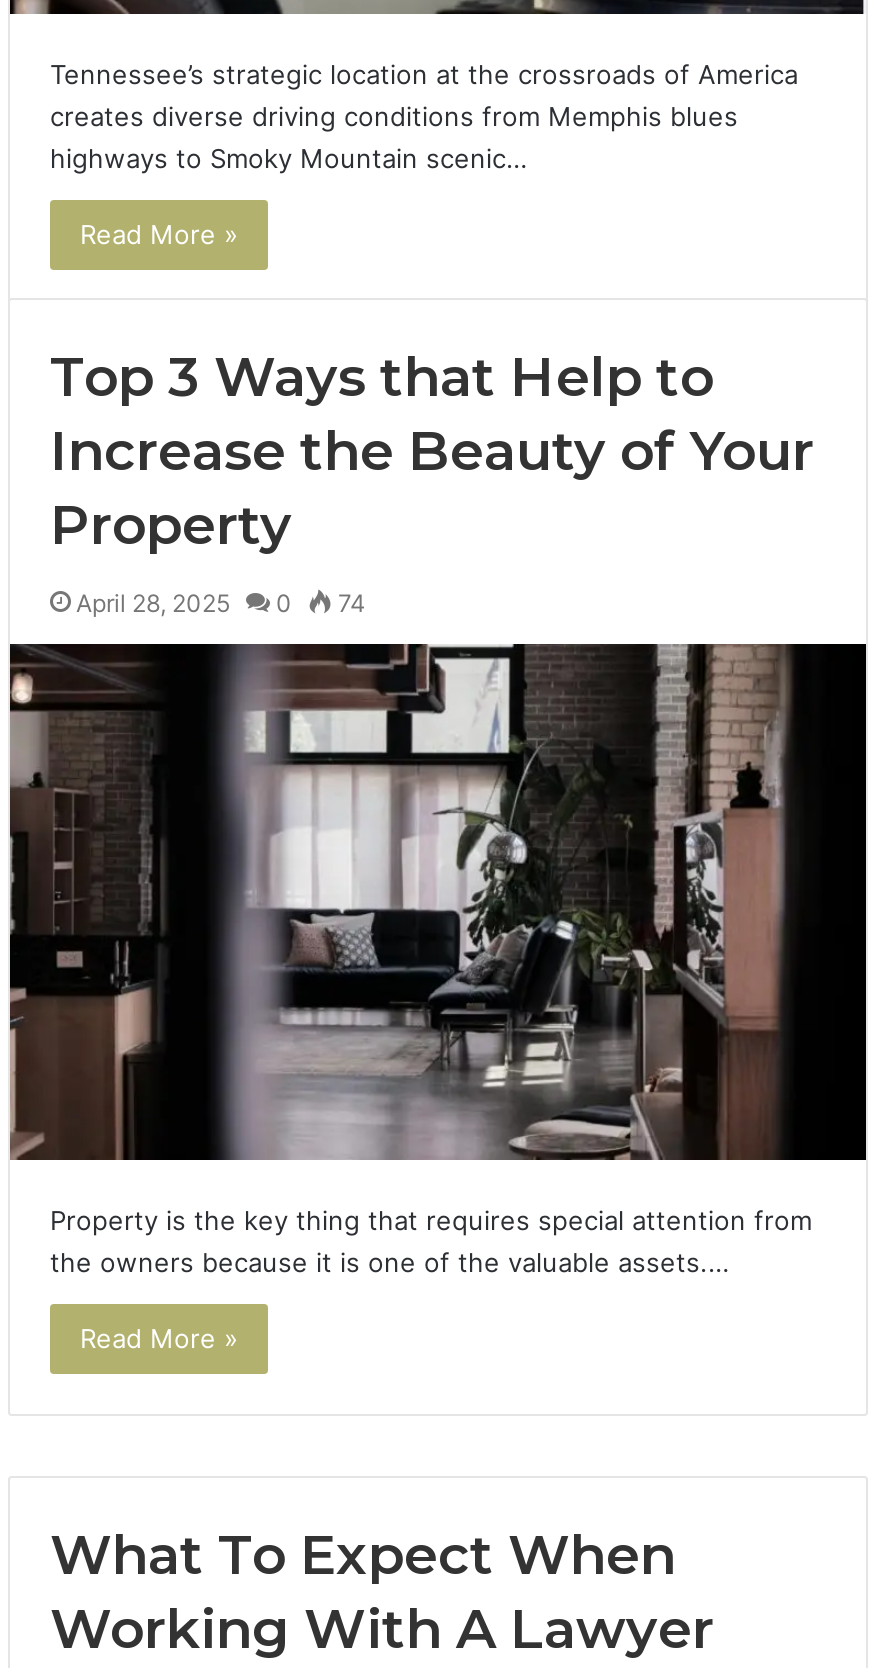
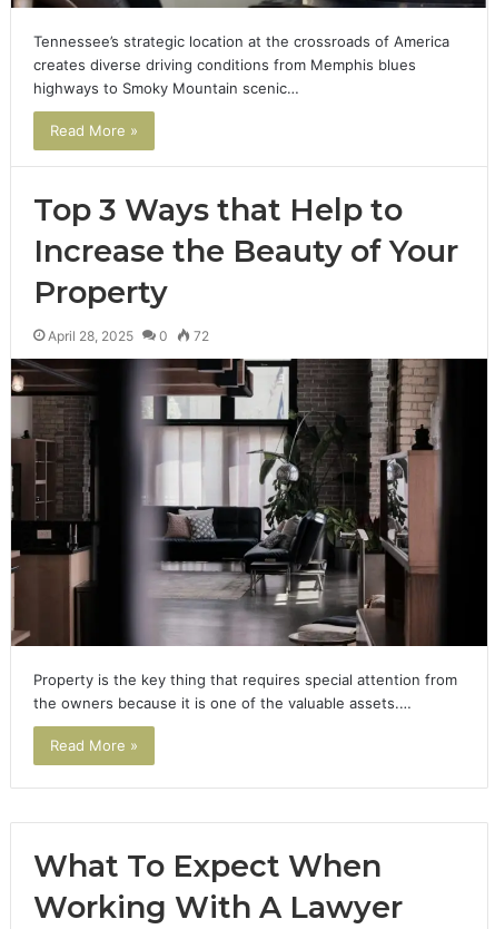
[76,588,366,618] April 28, 2025 0 74 -> [48,328,209,344] April 28, 2025 0 72

